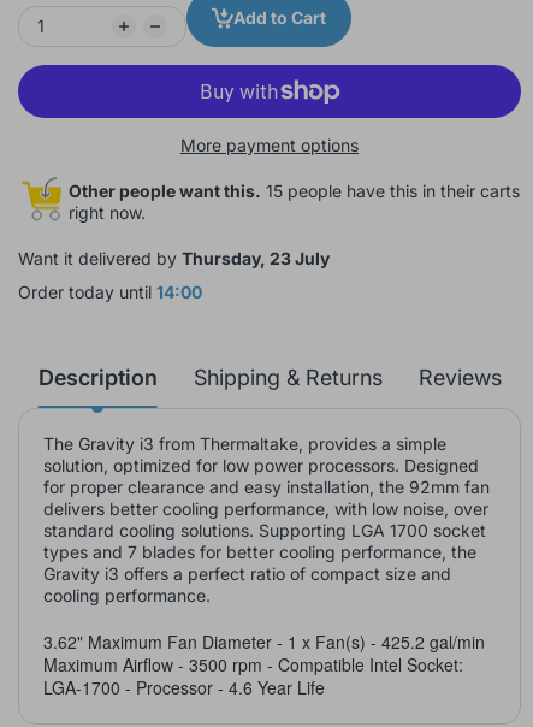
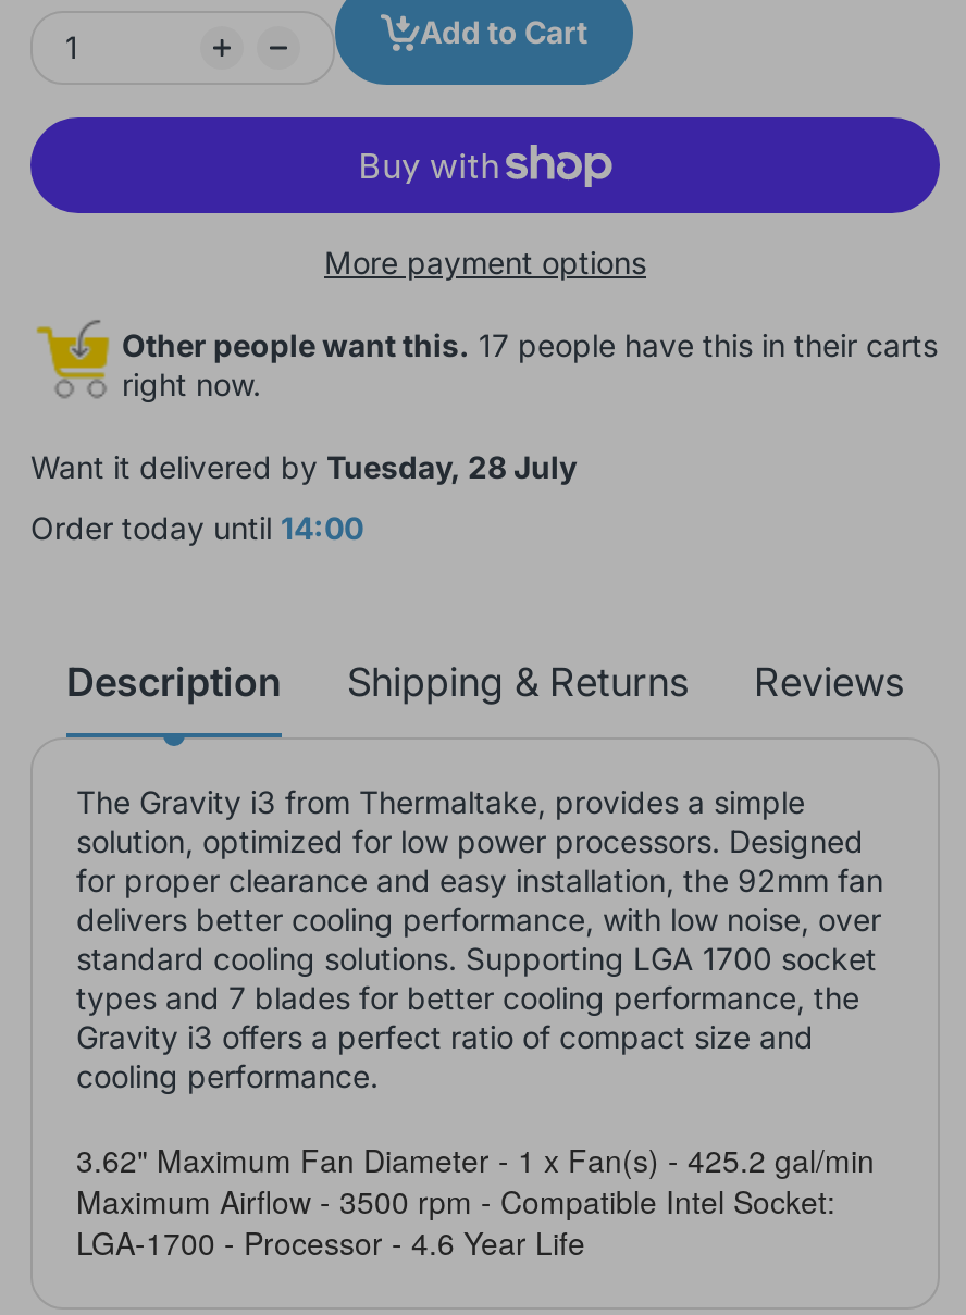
[69,180,520,200] Other people want this. 15 people have this in their carts -> [122,325,938,362] Other people want this. 17 people have this in their carts
[18,247,330,268] Want it delivered by Thursday, 23 July -> [30,447,577,484] Want it delivered by Tuesday, 28 July

